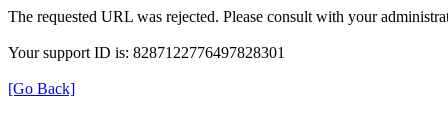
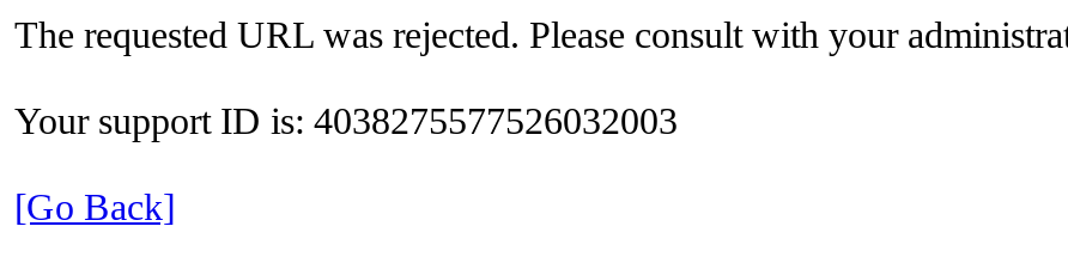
[8,44,285,61] Your support ID is: 8287122776497828301 -> [14,100,678,141] Your support ID is: 4038275577526032003

